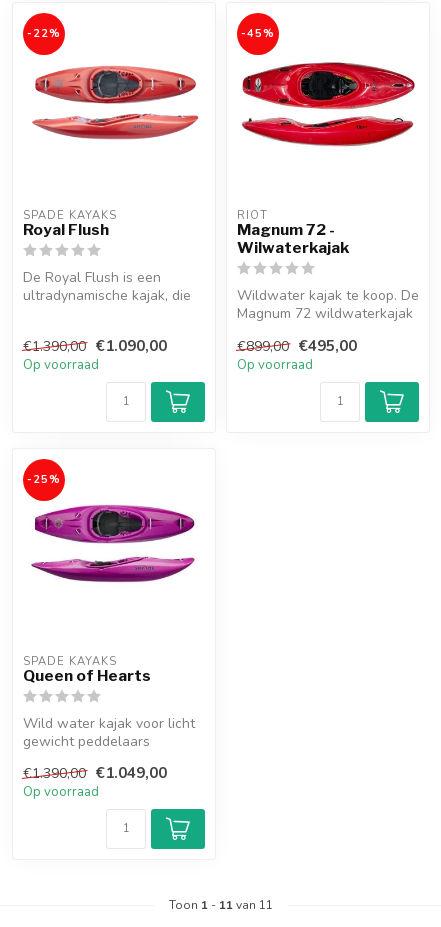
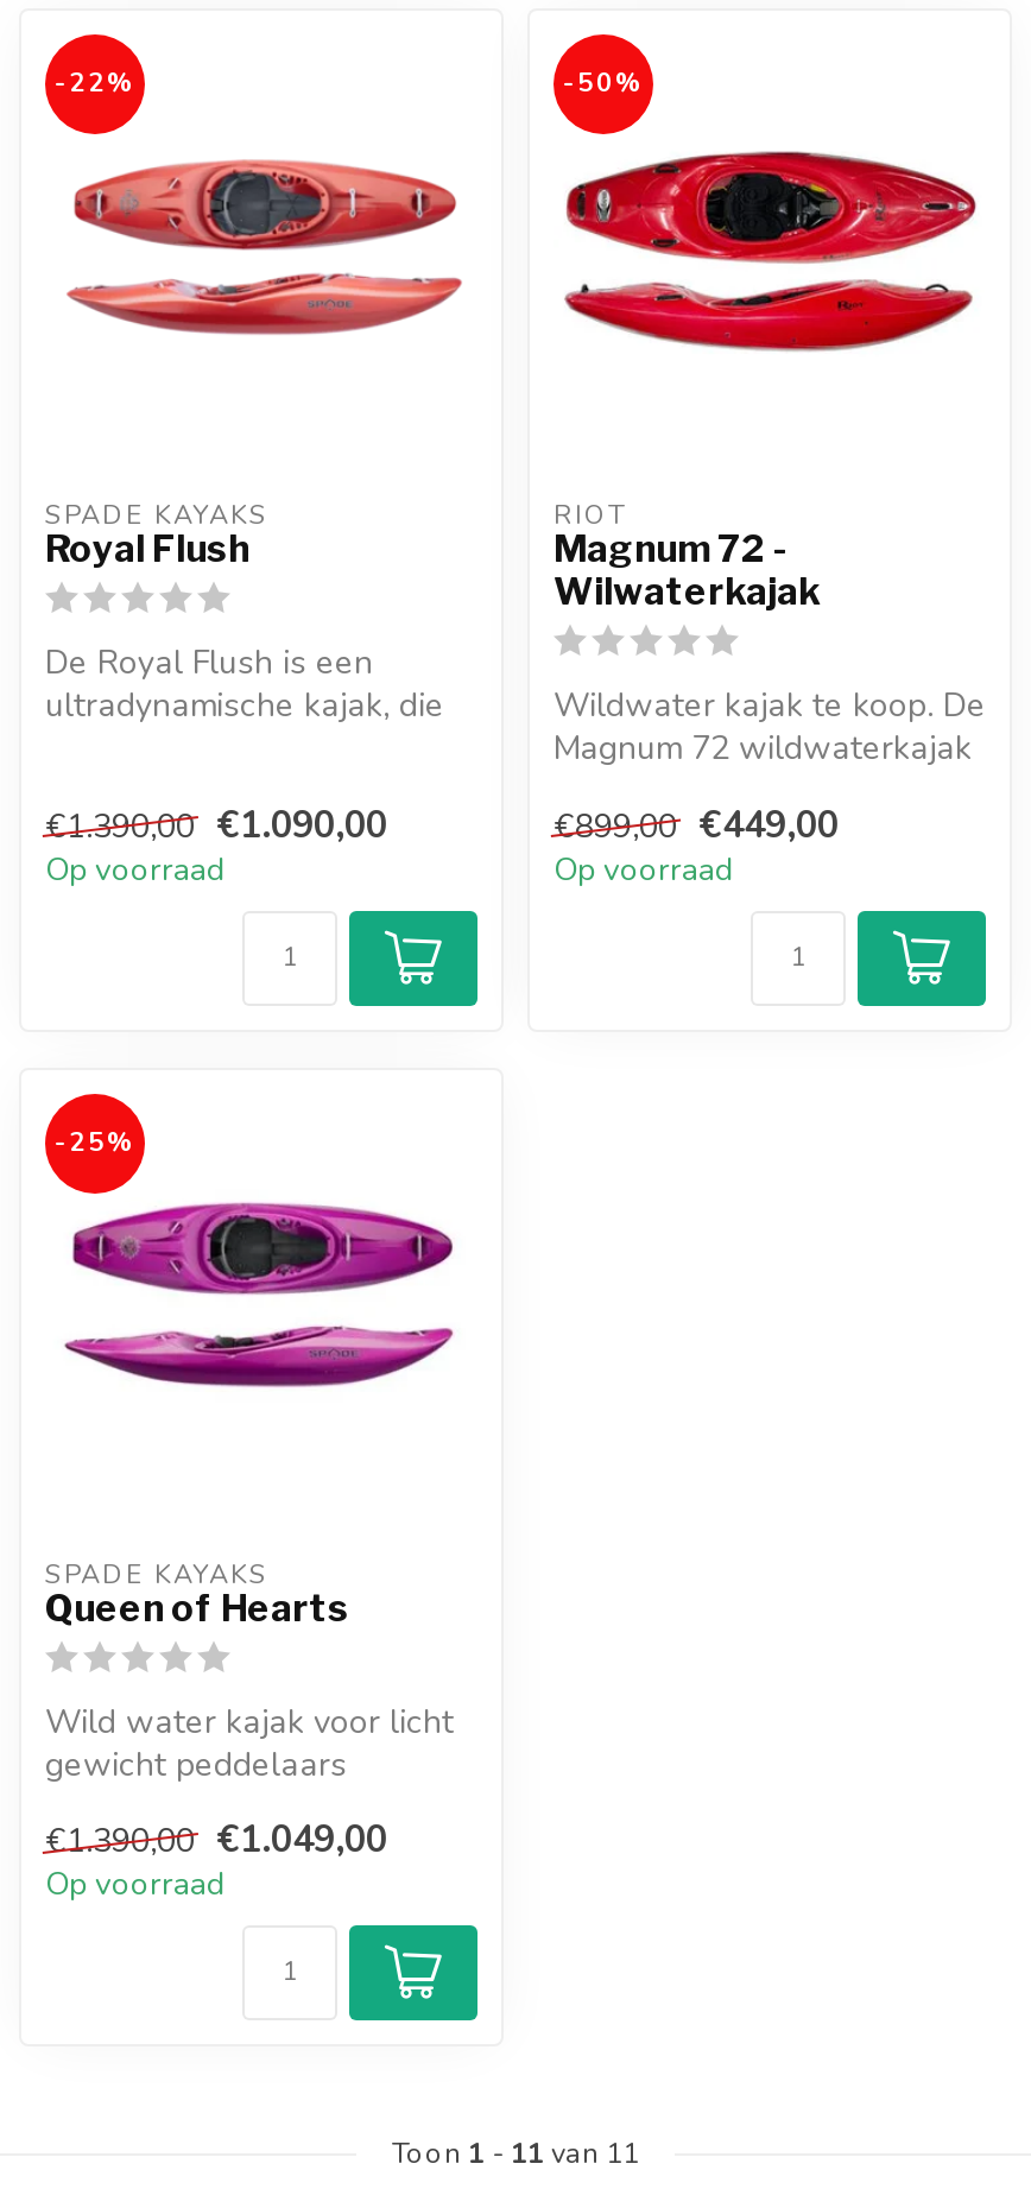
[241,26,275,41] -45% -> [563,66,644,102] -50%
[237,335,357,356] €899,00 €495,00 -> [554,799,839,849] €899,00 €449,00

